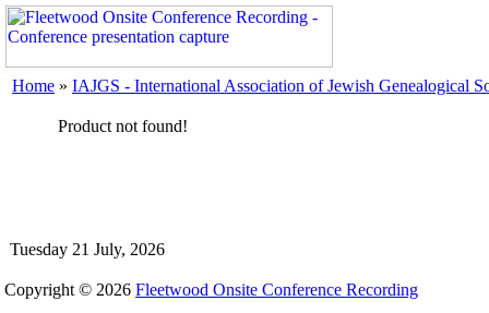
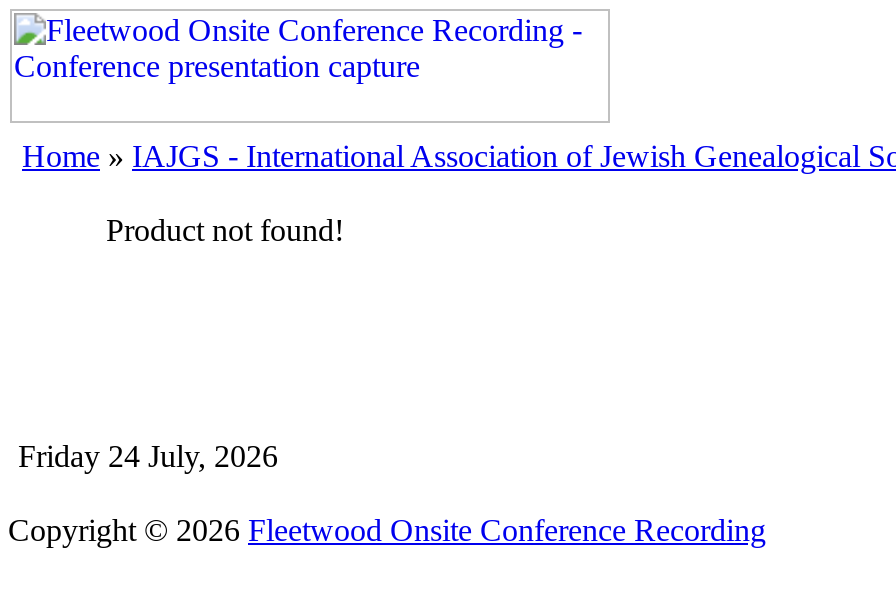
[1,240,174,258] Tuesday 21 July, 2026 -> [2,439,294,473] Friday 24 July, 2026

